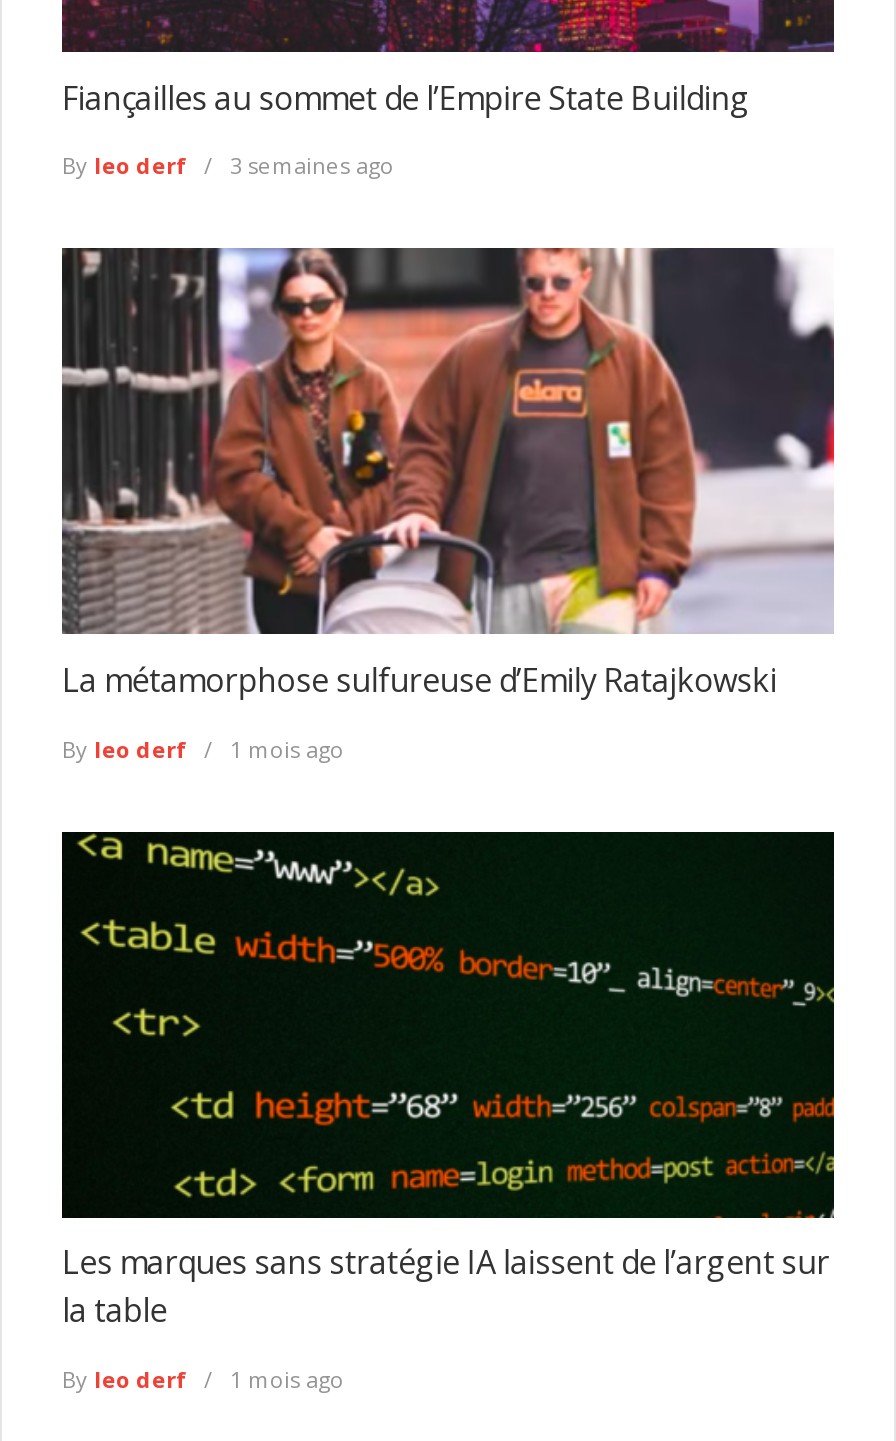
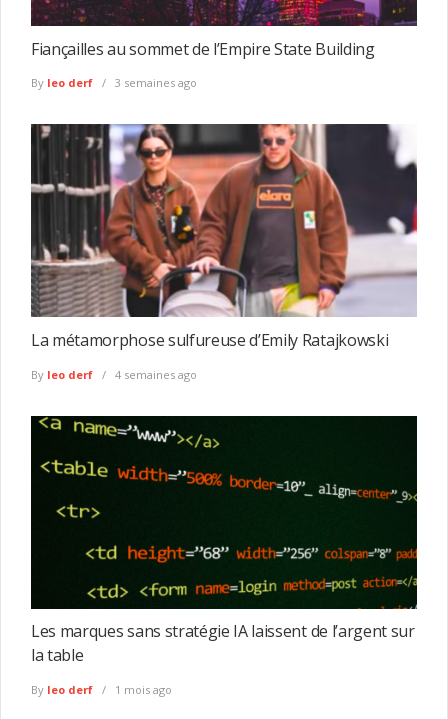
[62,733,344,763] By leo derf 1 mois ago -> [31,367,197,382] By leo derf 4 semaines ago

